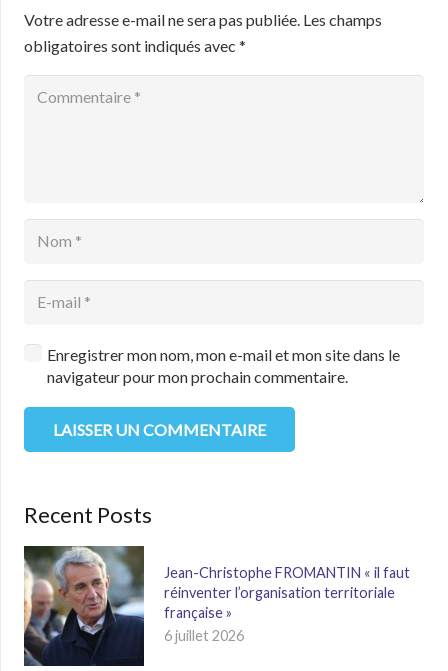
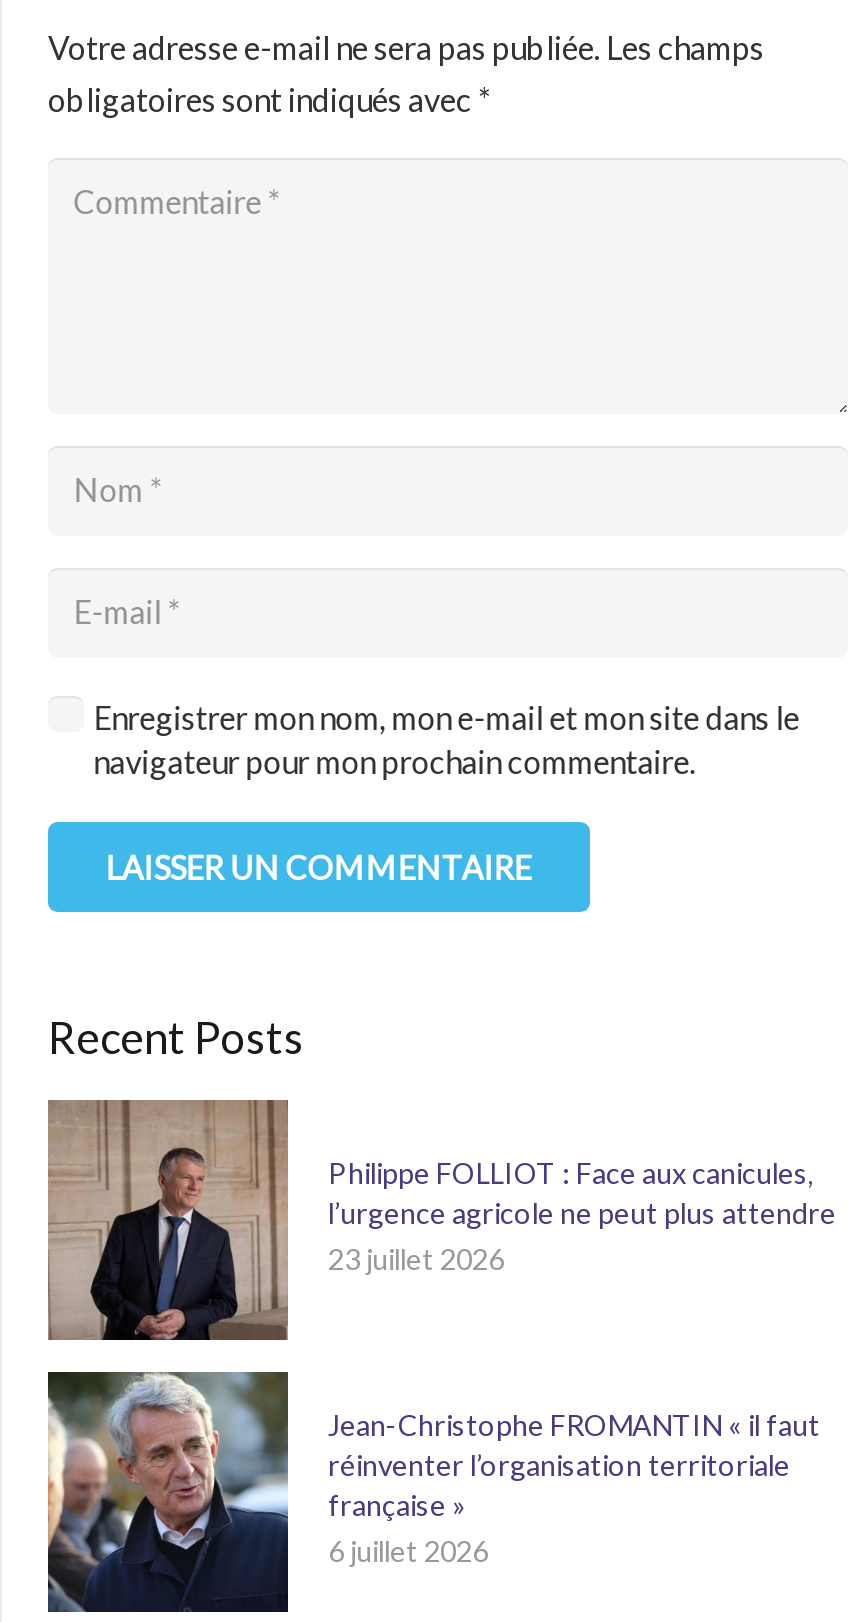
none -> [46,1098,836,1342] [image] | Philippe FOLLIOT : Face aux canicules, | l’urgence agricole ne peut plus attendre | 23 juillet 2026

